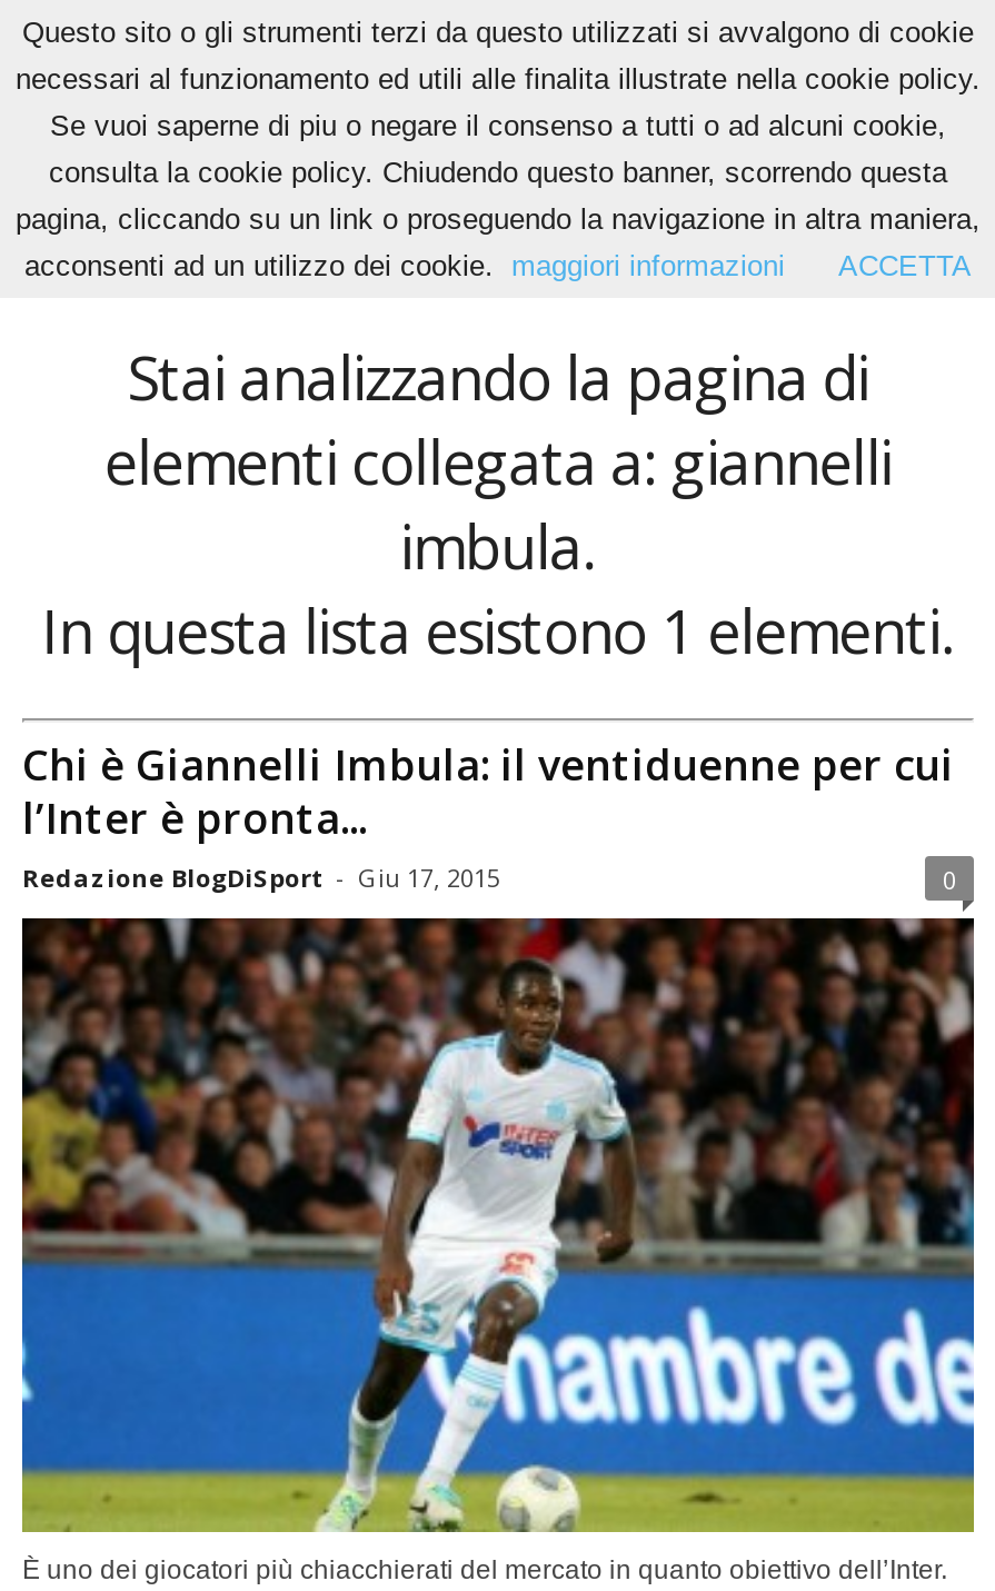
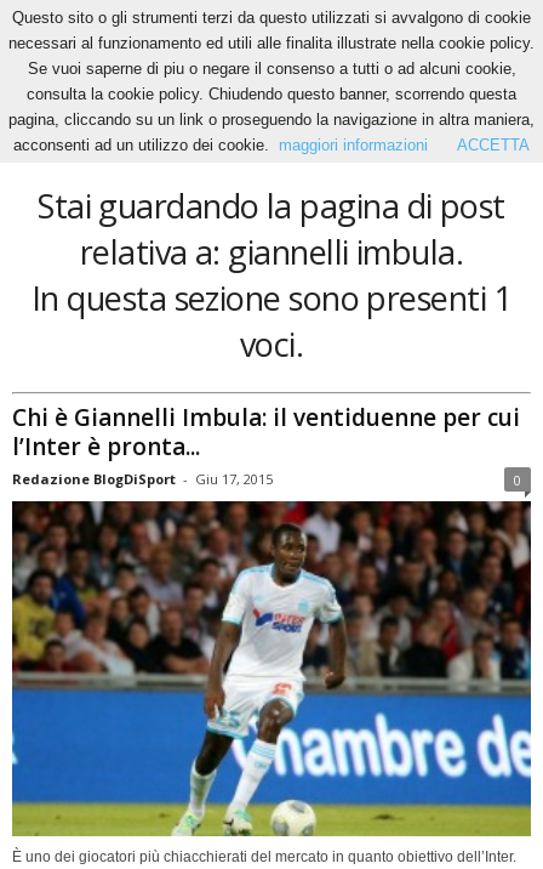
[42,336,955,672] Stai analizzando la pagina di | elementi collegata a: giannelli | imbula. | In questa lista esistono 1 elementi. -> [31,183,512,367] Stai guardando la pagina di post | relativa a: giannelli imbula. | In questa sezione sono presenti 1 | voci.

